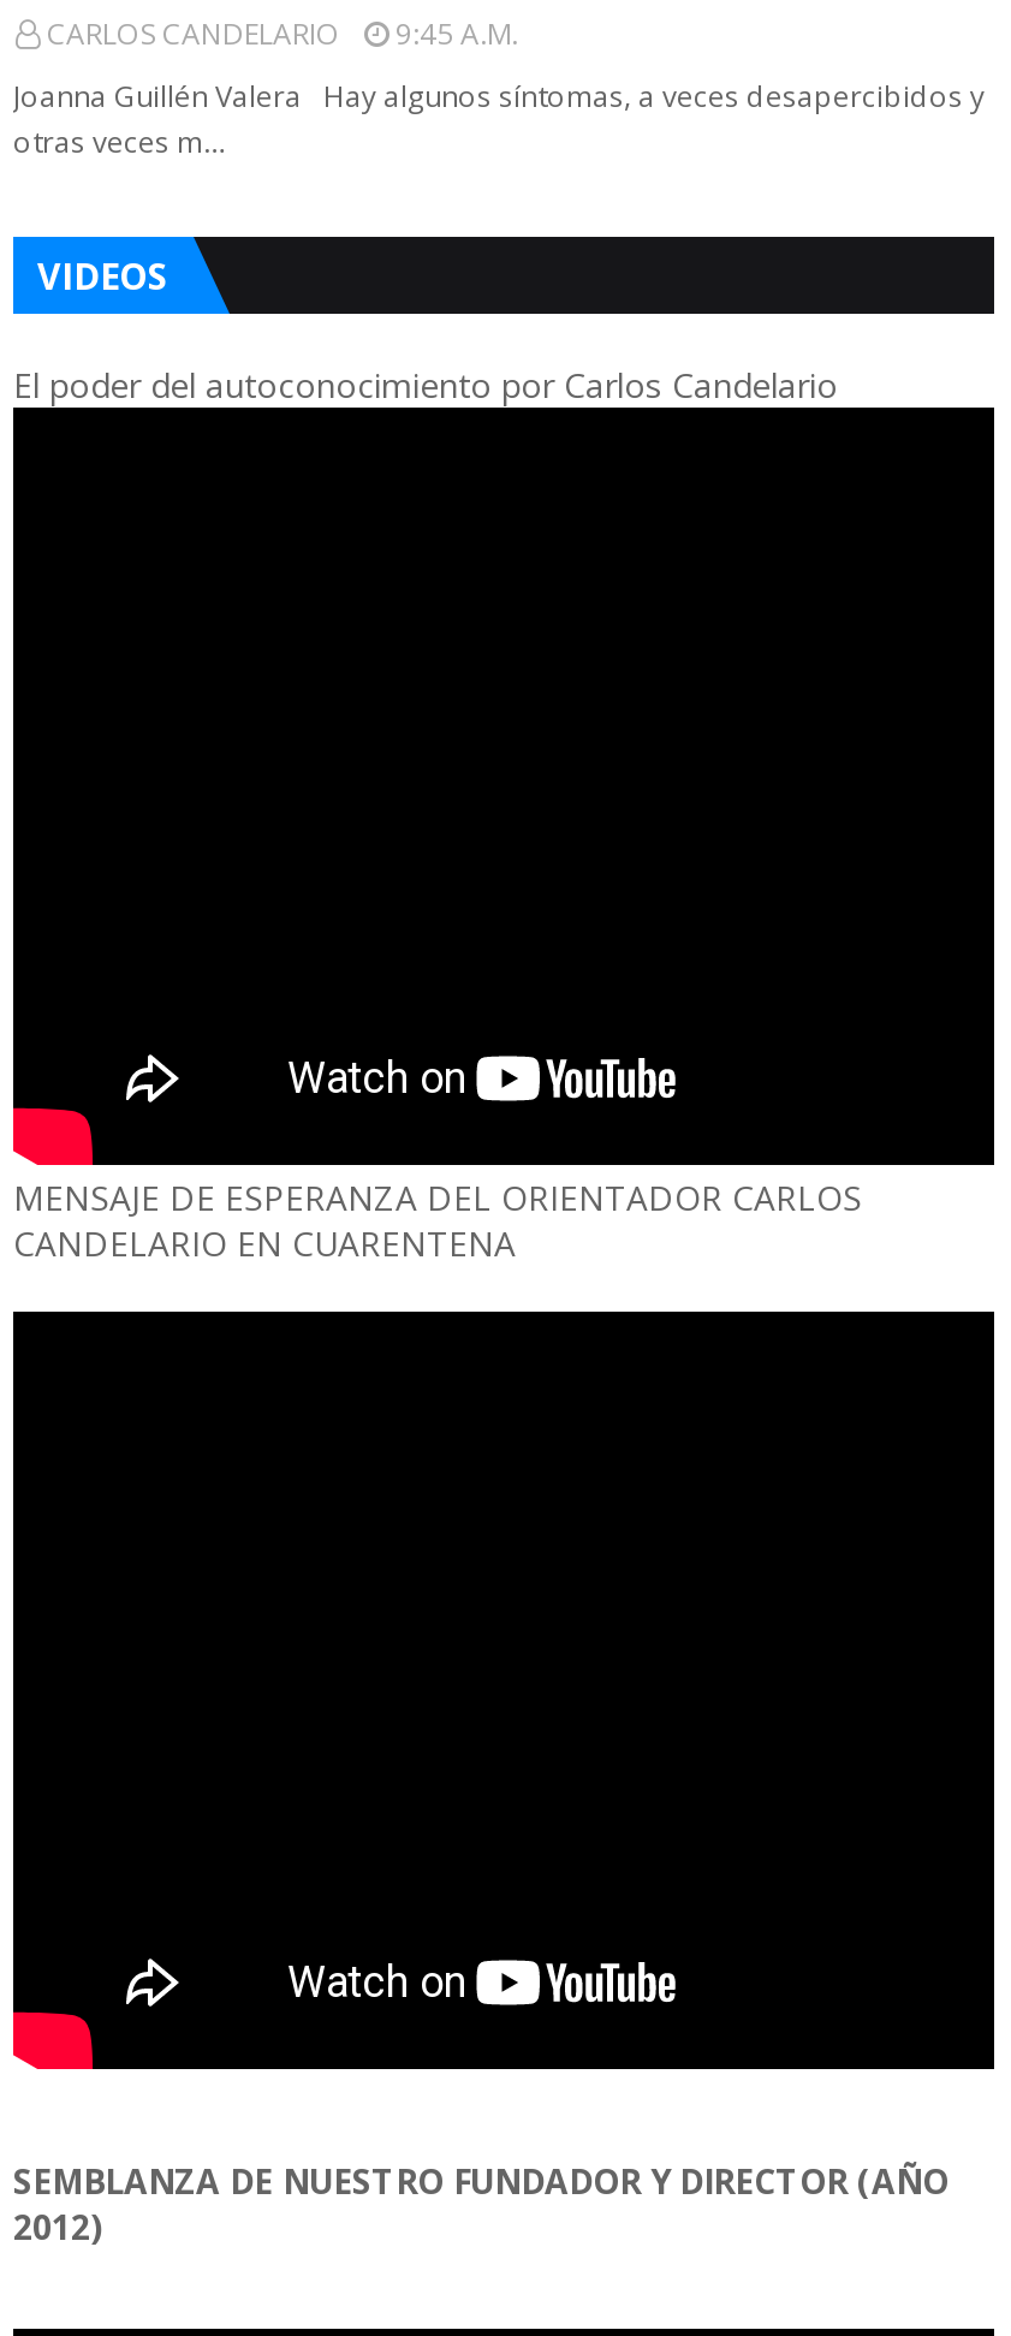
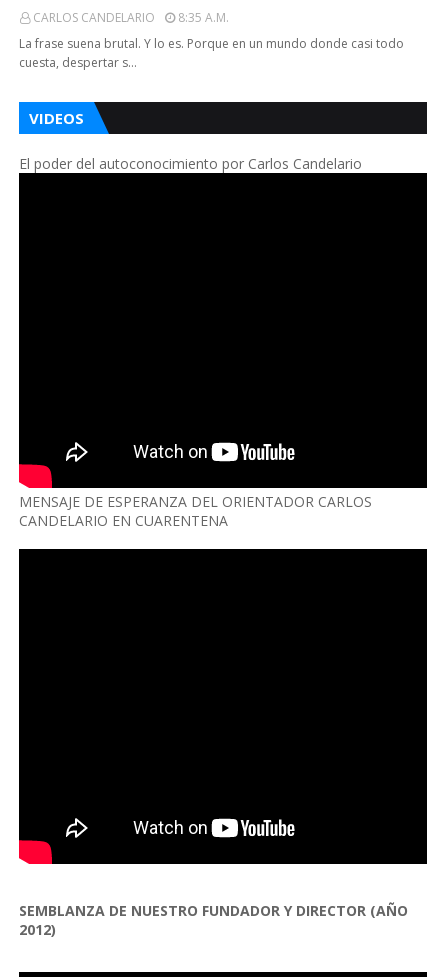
[47,14,518,55] CARLOS CANDELARIO 9:45 A.m. -> [33,9,229,26] CARLOS CANDELARIO 8:35 A.m.
[13,77,985,163] Joanna Guillén Valera Hay algunos síntomas, a veces desapercibidos y | otras veces m… -> [19,35,404,71] La frase suena brutal. Y lo es. Porque en un mundo donde casi todo | cuesta, despertar s…

